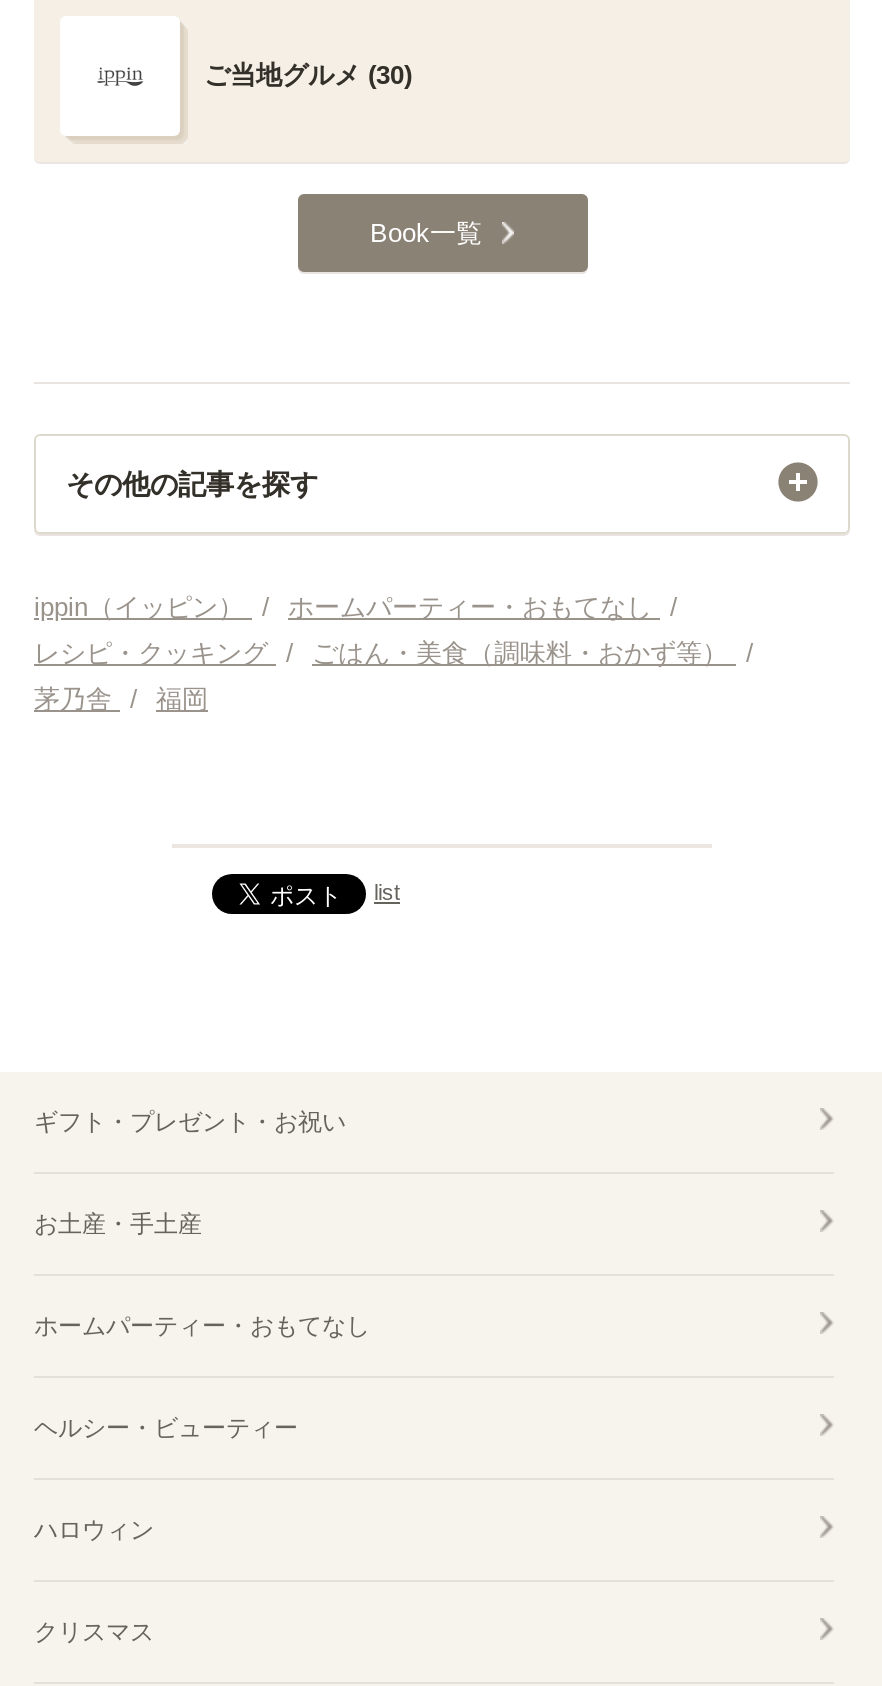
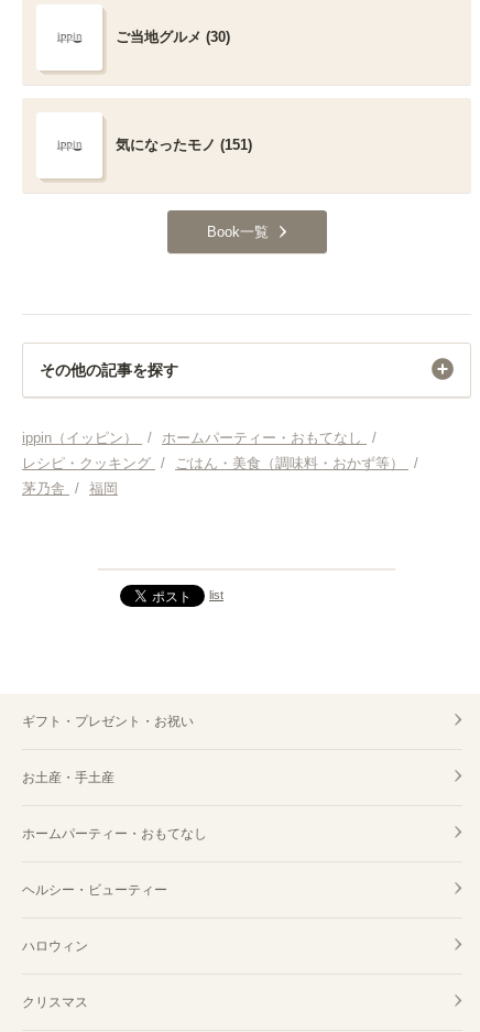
none -> [116,137,252,153] 気になったモノ (151)

